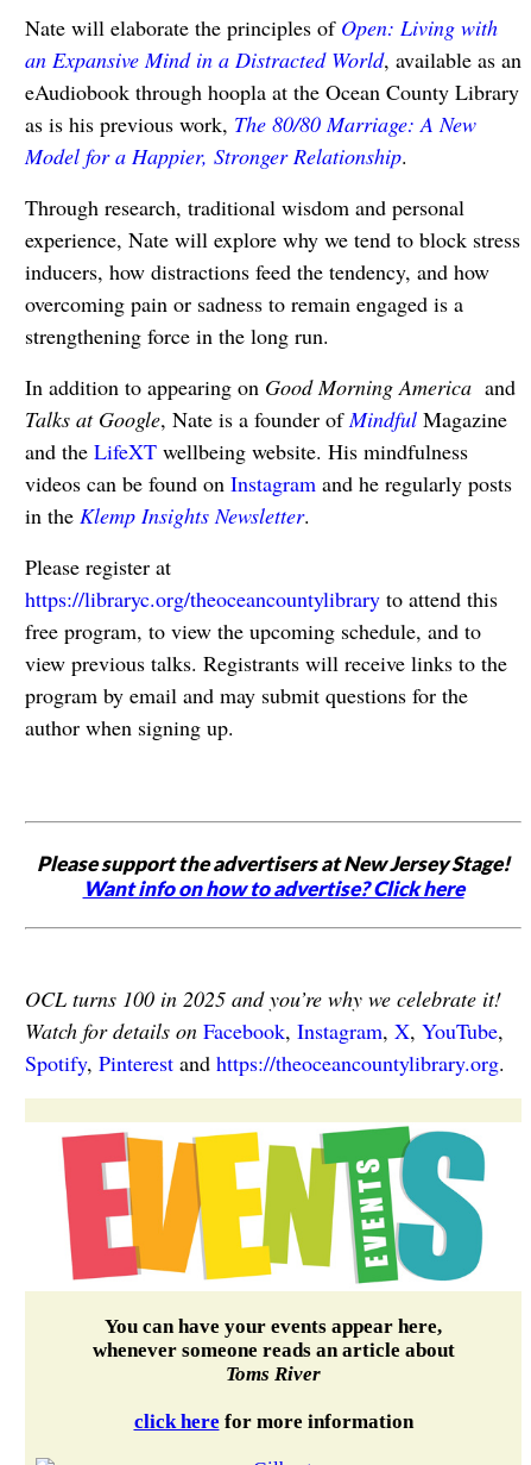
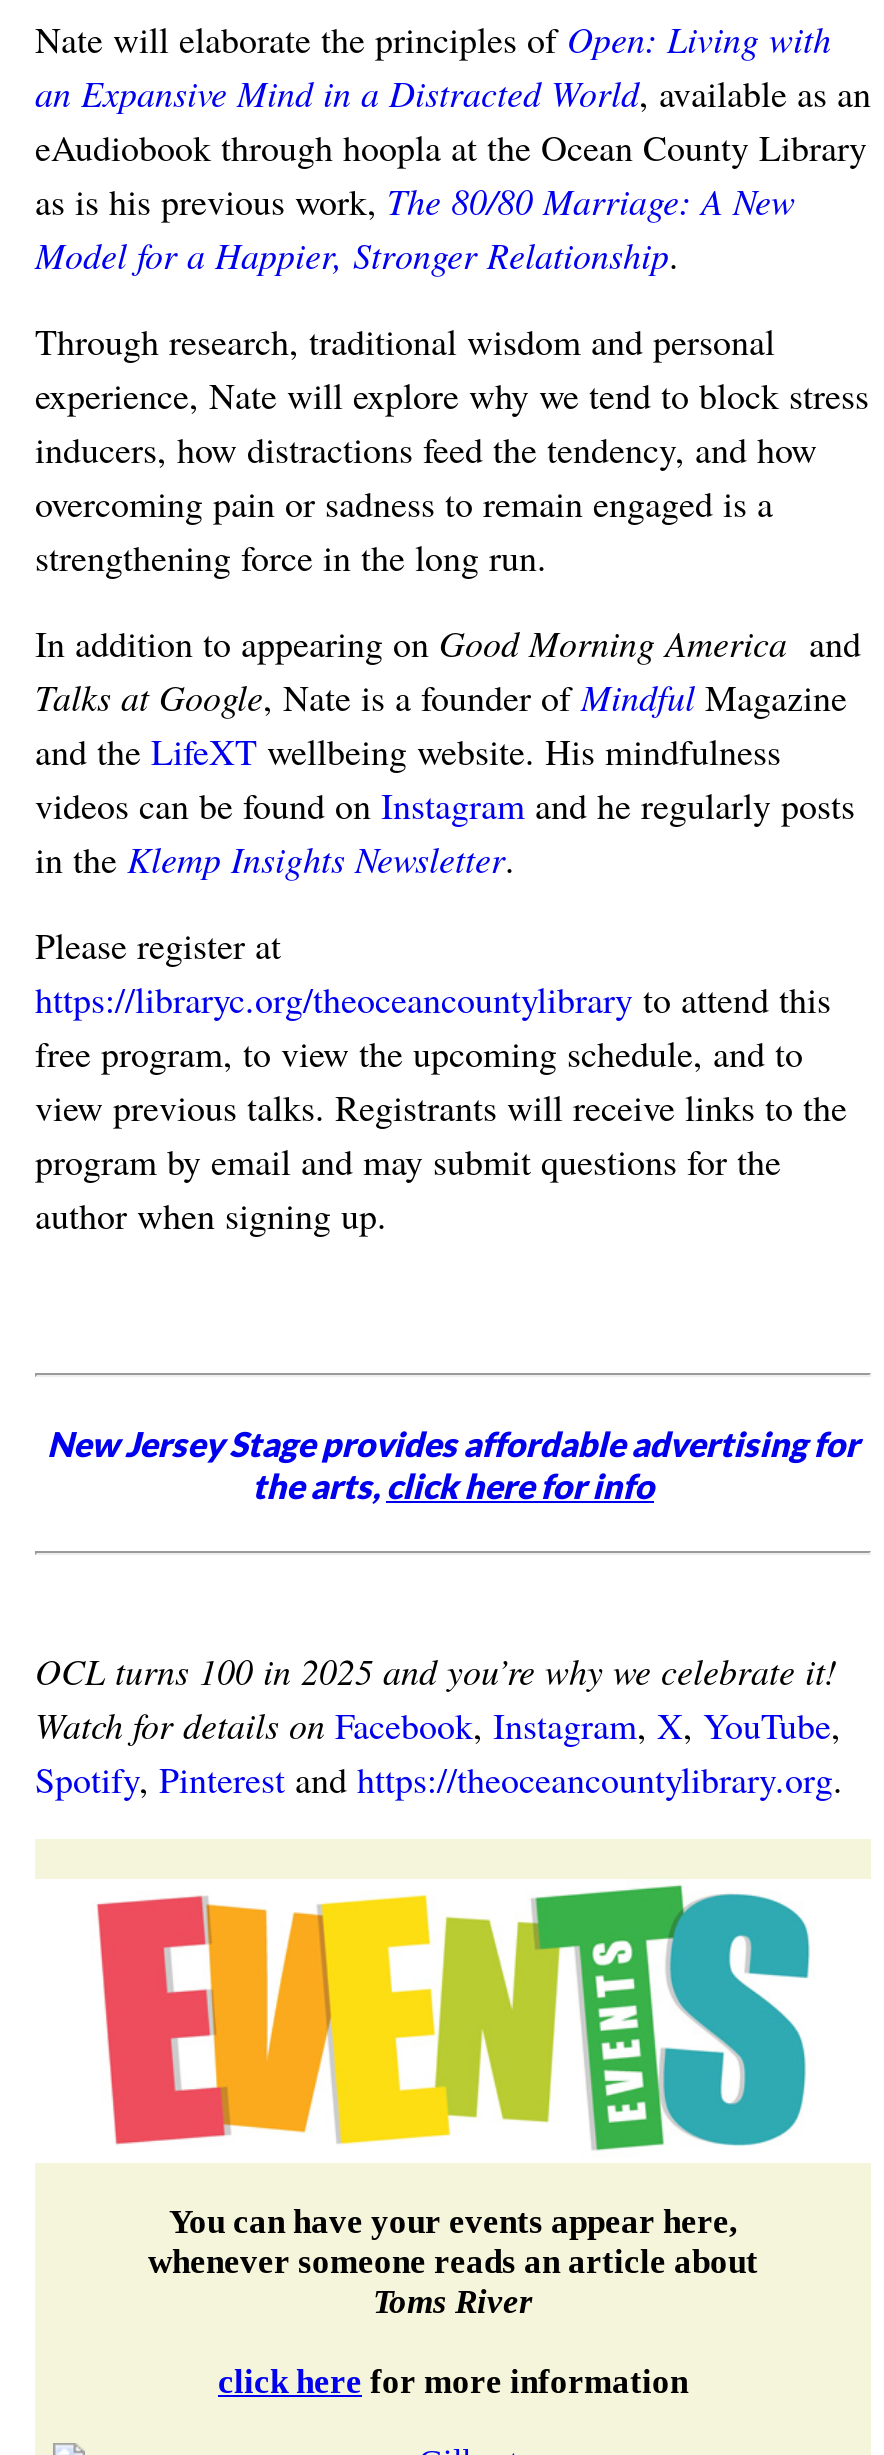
[37,851,510,901] Please support the advertisers at New Jersey Stage! | Want info on how to advertise? Click here -> [47,1422,859,1506] New Jersey Stage provides affordable advertising for | the arts, click here for info

